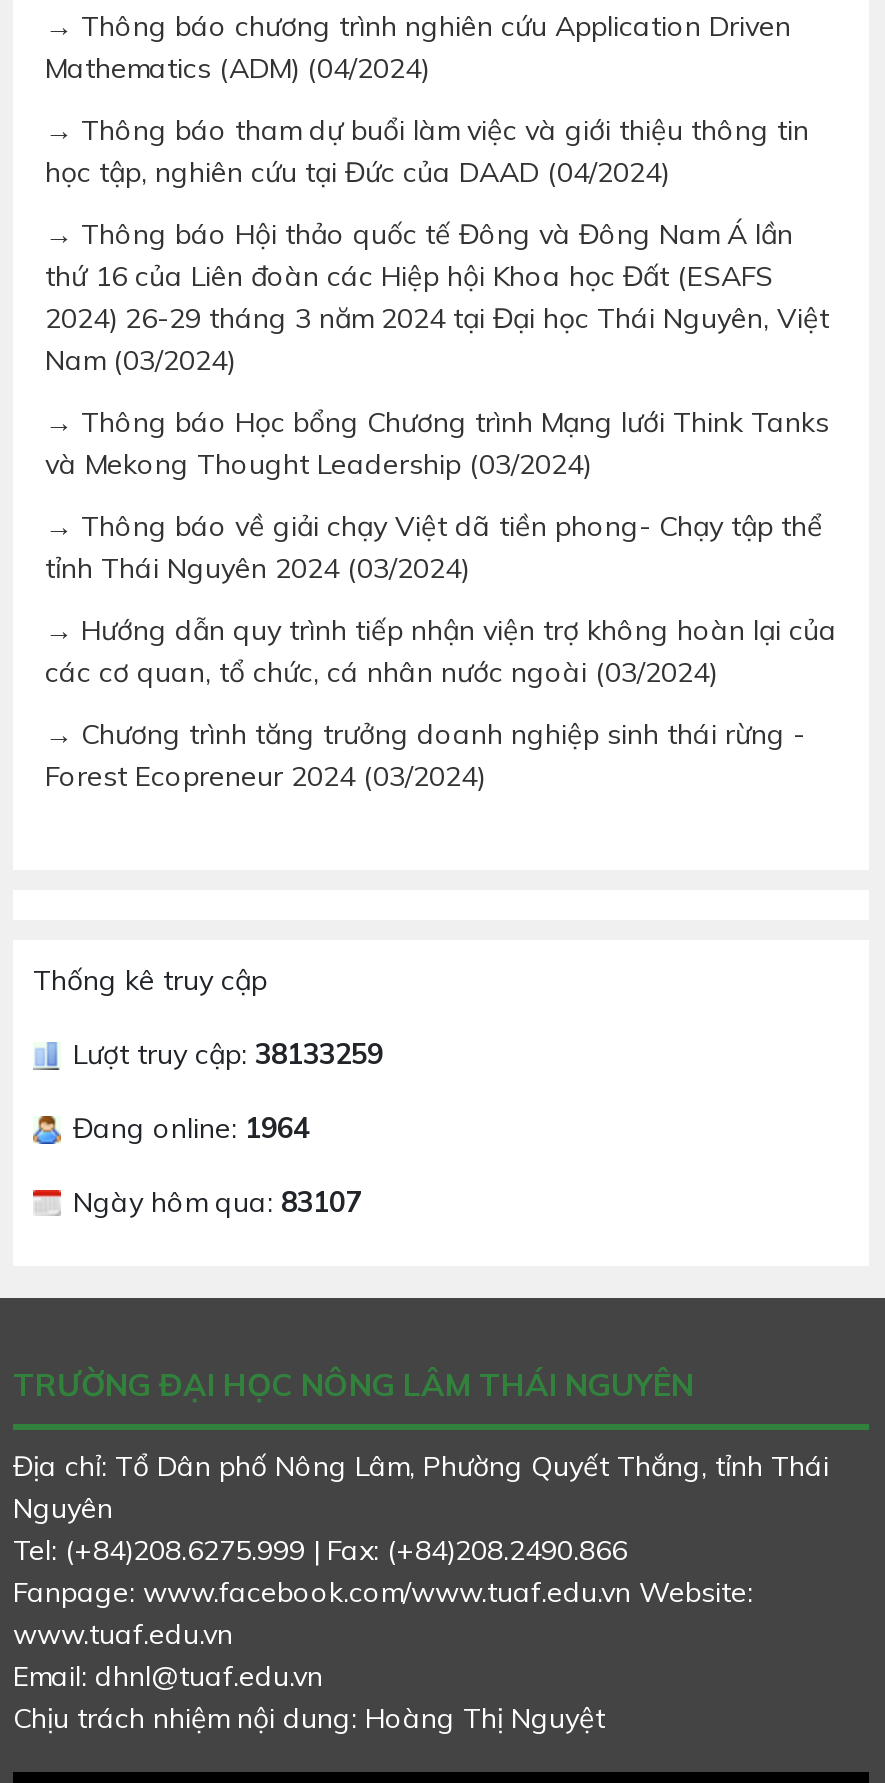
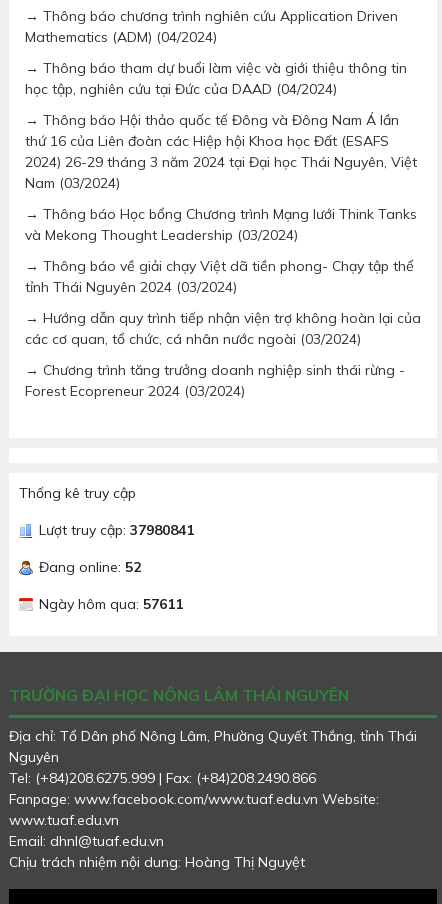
[73,1037,383,1073] Lượt truy cập: 38133259 -> [39,521,194,539] Lượt truy cập: 37980841
[73,1111,309,1147] Đang online: 1964 -> [39,558,141,576] Đang online: 52
[73,1185,361,1221] Ngày hôm qua: 83107 -> [39,595,183,613] Ngày hôm qua: 57611

